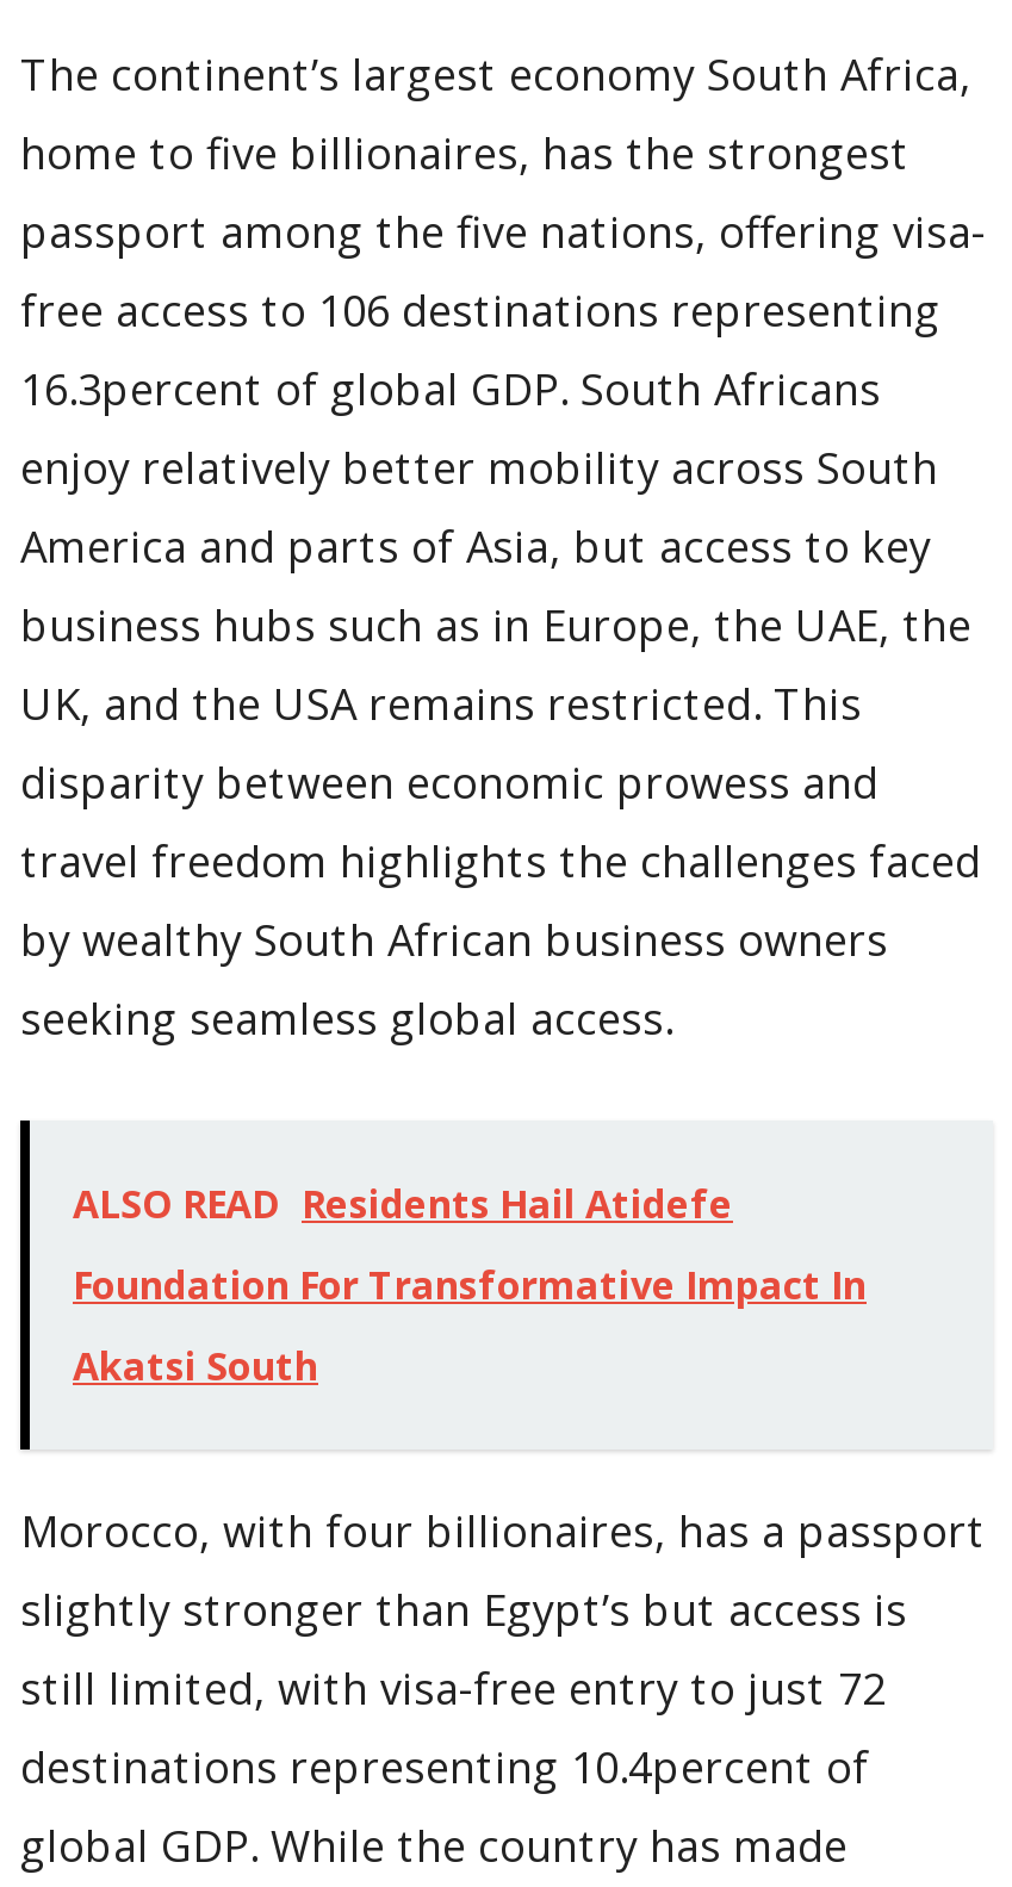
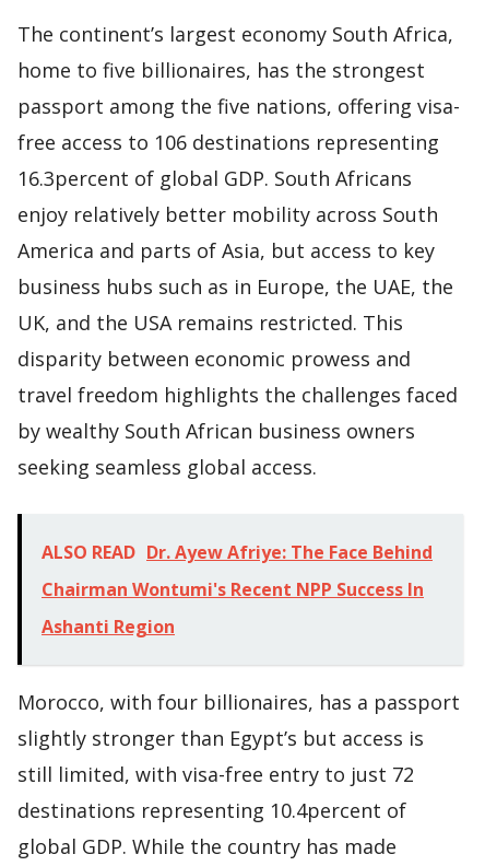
[73,1178,733,1230] ALSO READ Residents Hail Atidefe -> [42,540,433,564] ALSO READ Dr. Ayew Afriye: The Face Behind
[73,1259,867,1311] Foundation For Transformative Impact In -> [42,577,424,601] Chairman Wontumi's Recent NPP Success In
[73,1340,318,1392] Akatsi South -> [42,615,175,639] Ashanti Region

